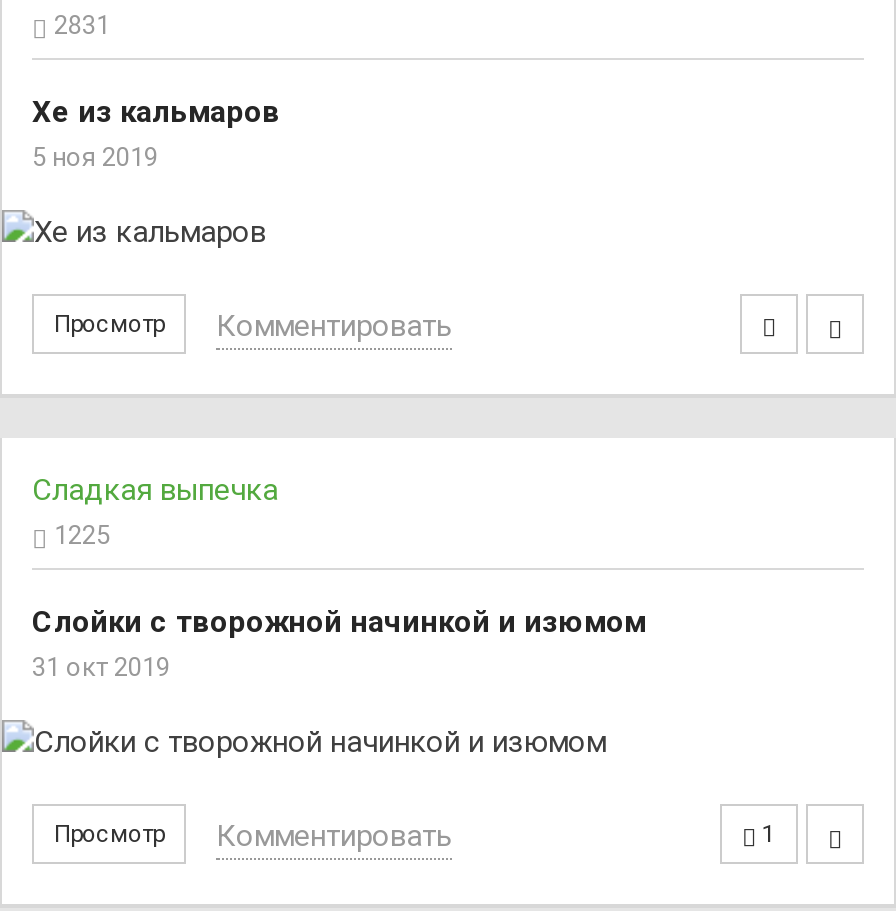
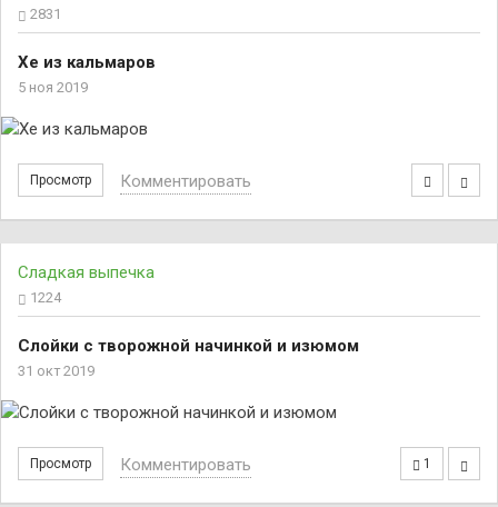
[48,520,110,550] 1225 -> [27,289,61,306] 1224

